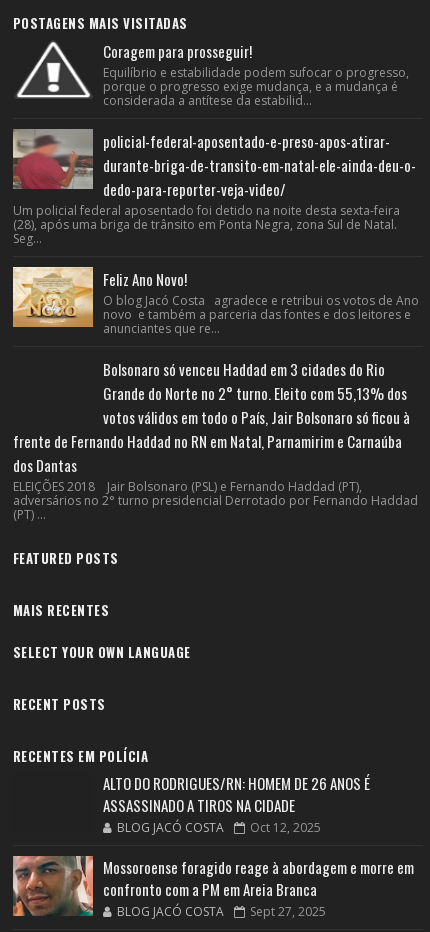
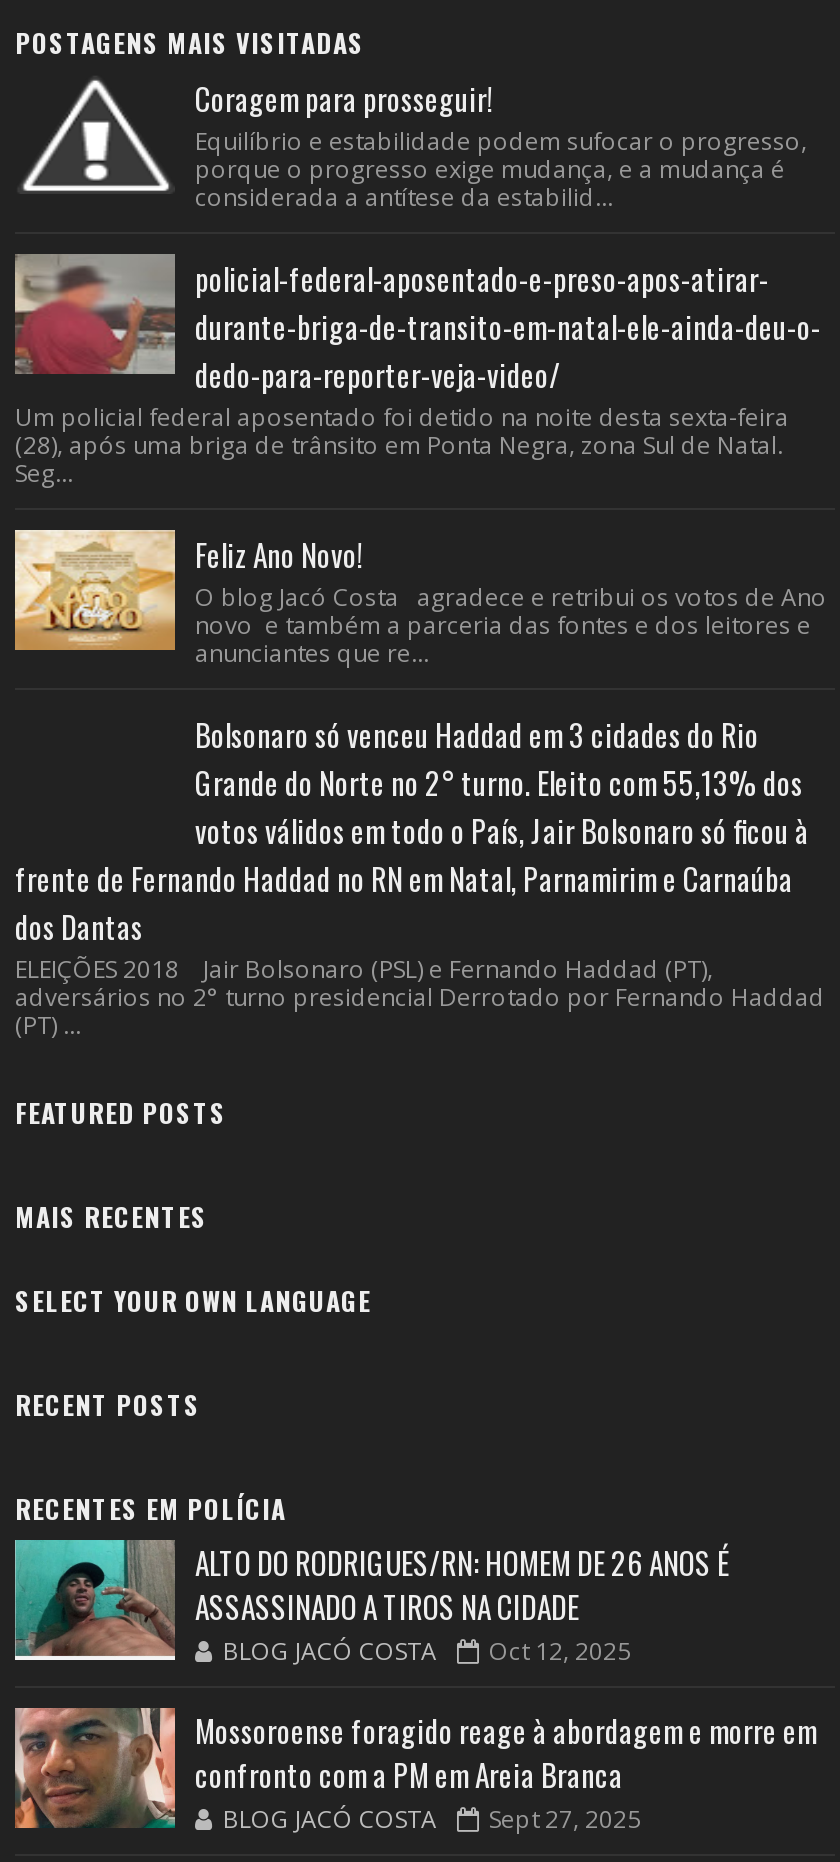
none -> [13,1538,177,1662] [image]

